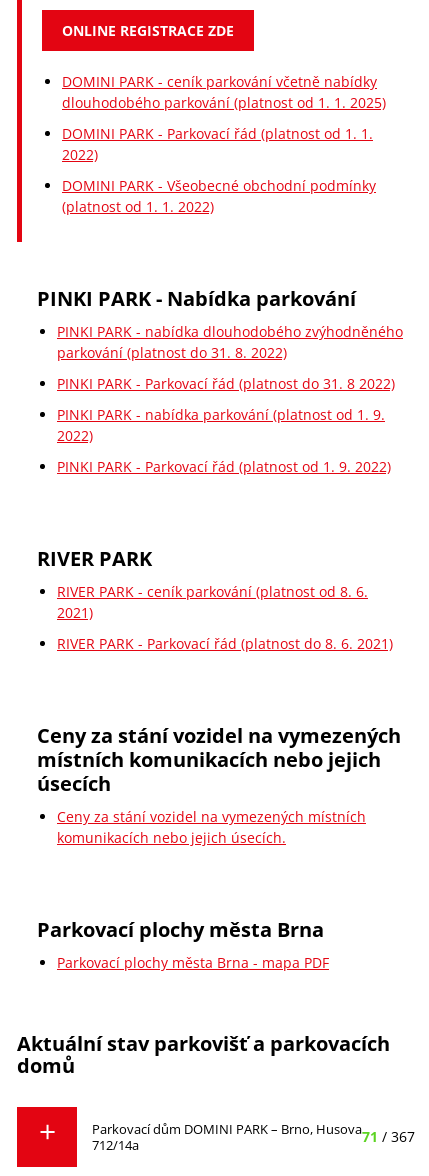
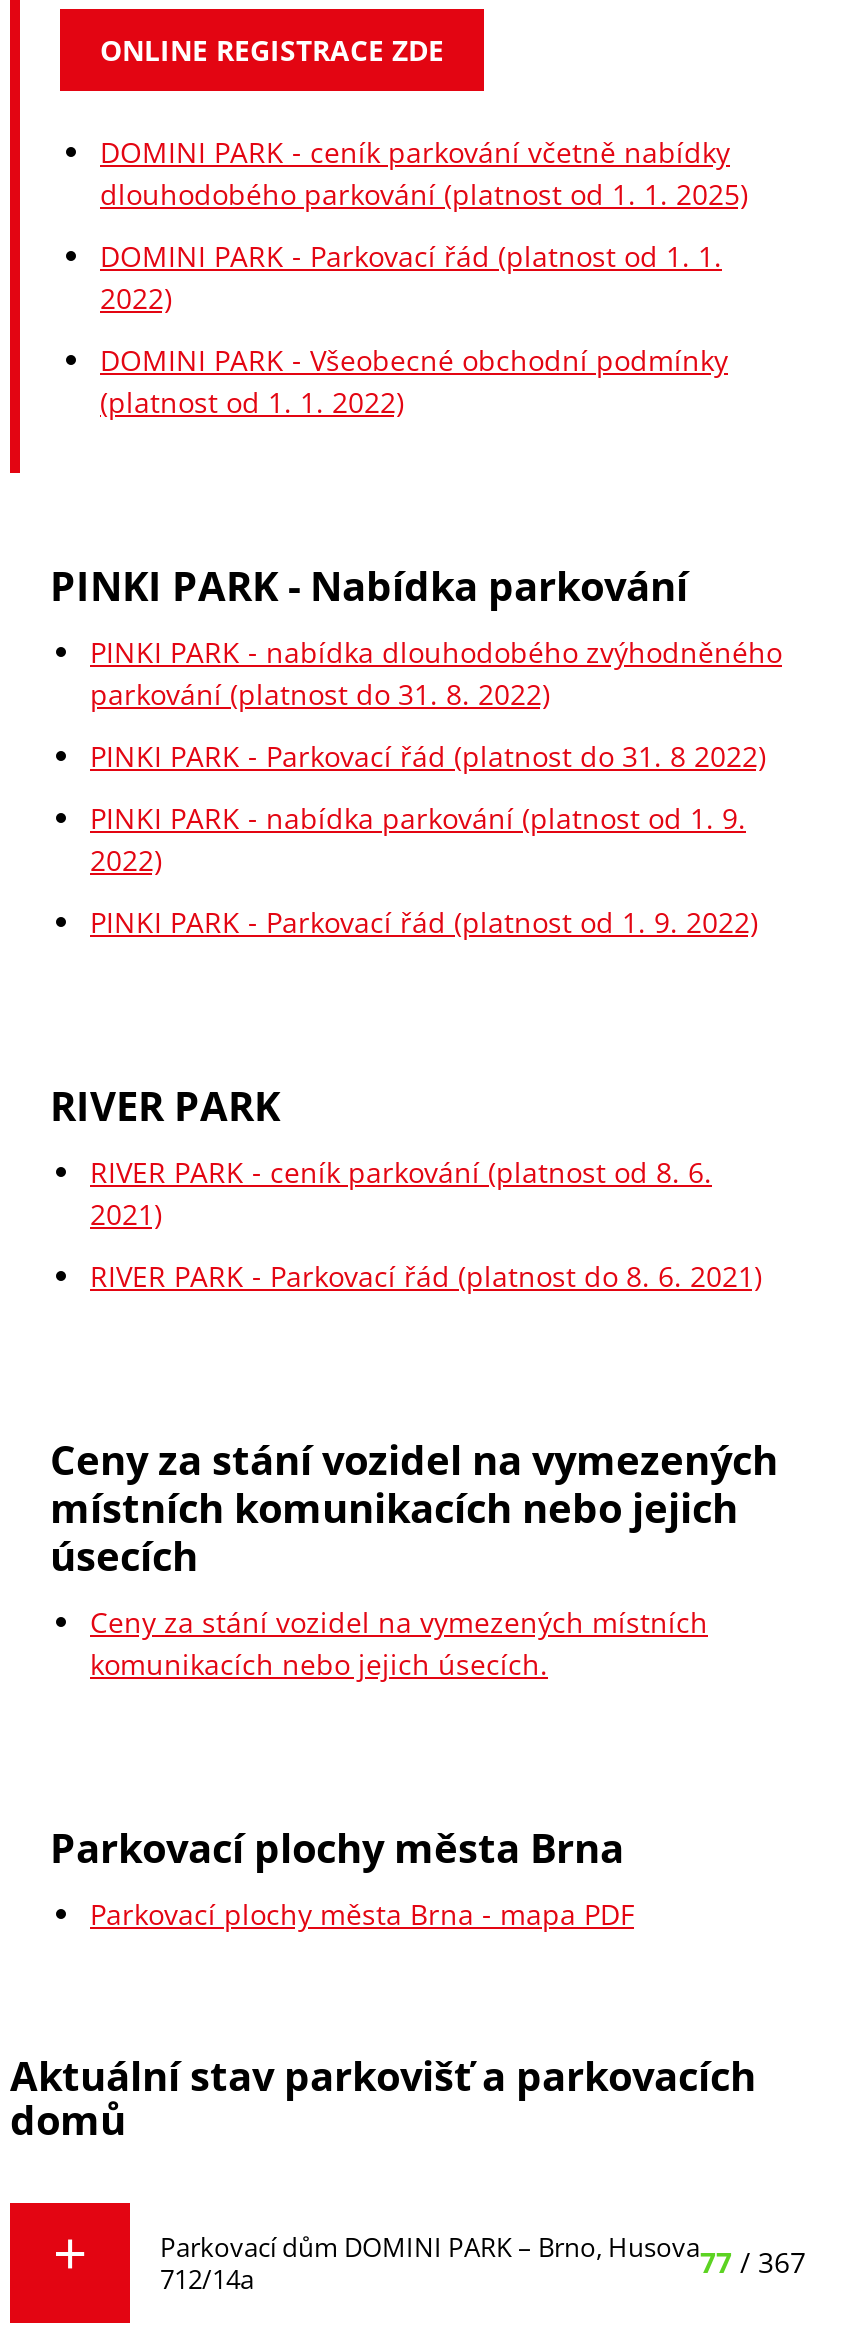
[92,1120,415,1146] Parkovací dům DOMINI PARK – Brno, Husova 71 / 367 -> [160,2229,806,2281] Parkovací dům DOMINI PARK – Brno, Husova 77 / 367

